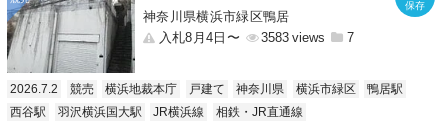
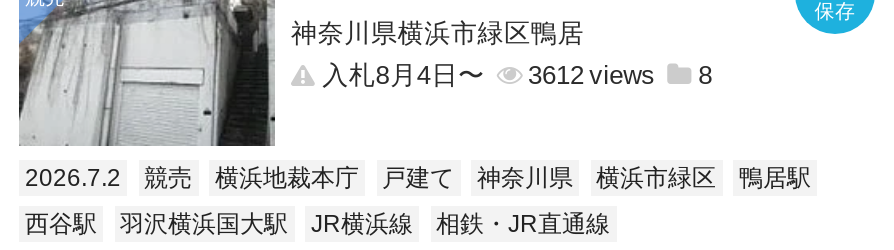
[159,30,289,45] 入札8月4日〜 3583 -> [322,60,584,90] 入札8月4日〜 3612
[347,30,354,45] 7 -> [698,60,712,90] 8

